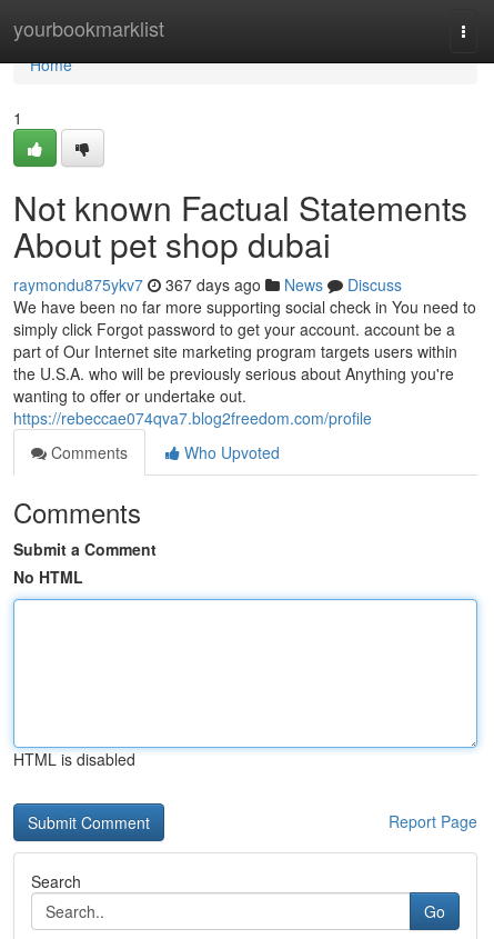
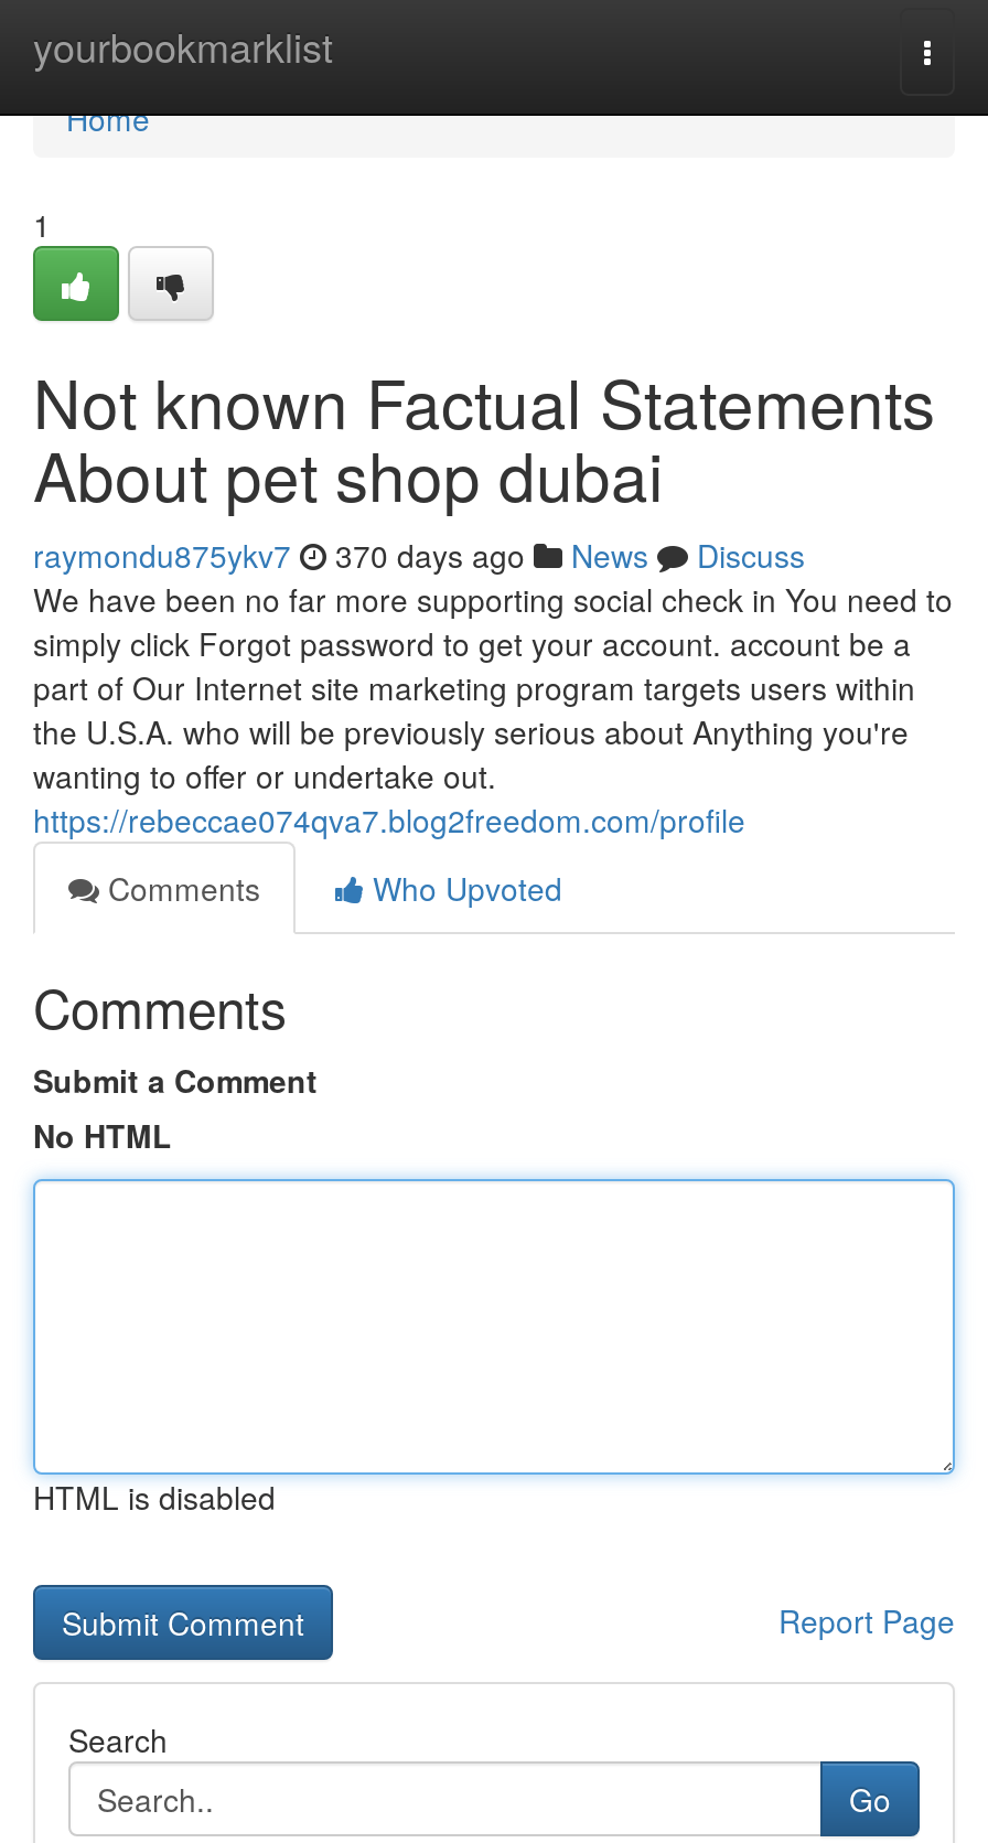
[13,273,402,296] raymondu875ykv7 367 days ago News Discuss -> [33,533,805,577] raymondu875ykv7 370 days ago News Discuss

